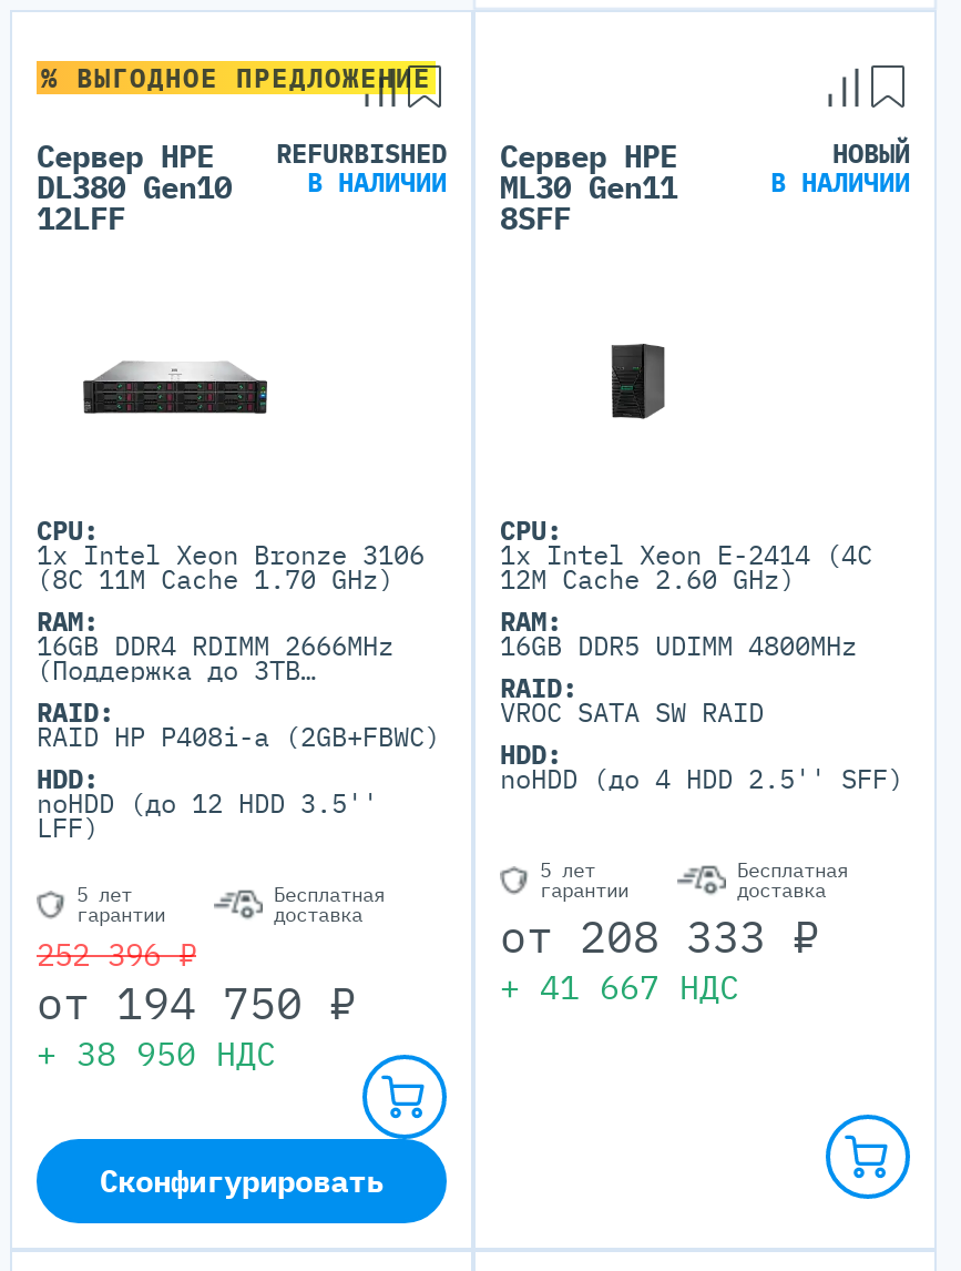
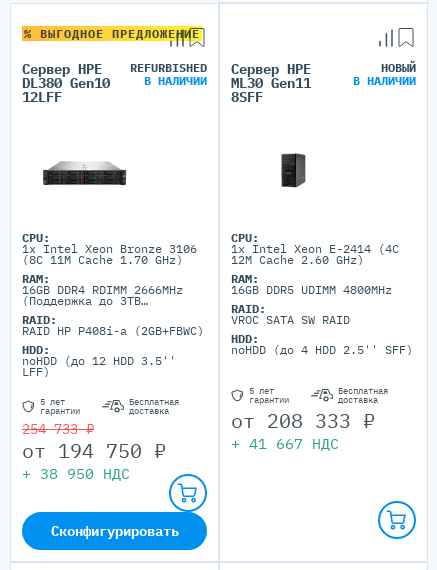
[37,935,196,975] 252 396 ₽ -> [22,420,94,438] 254 733 ₽

